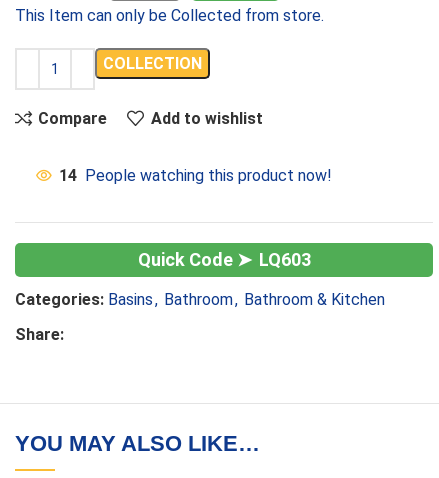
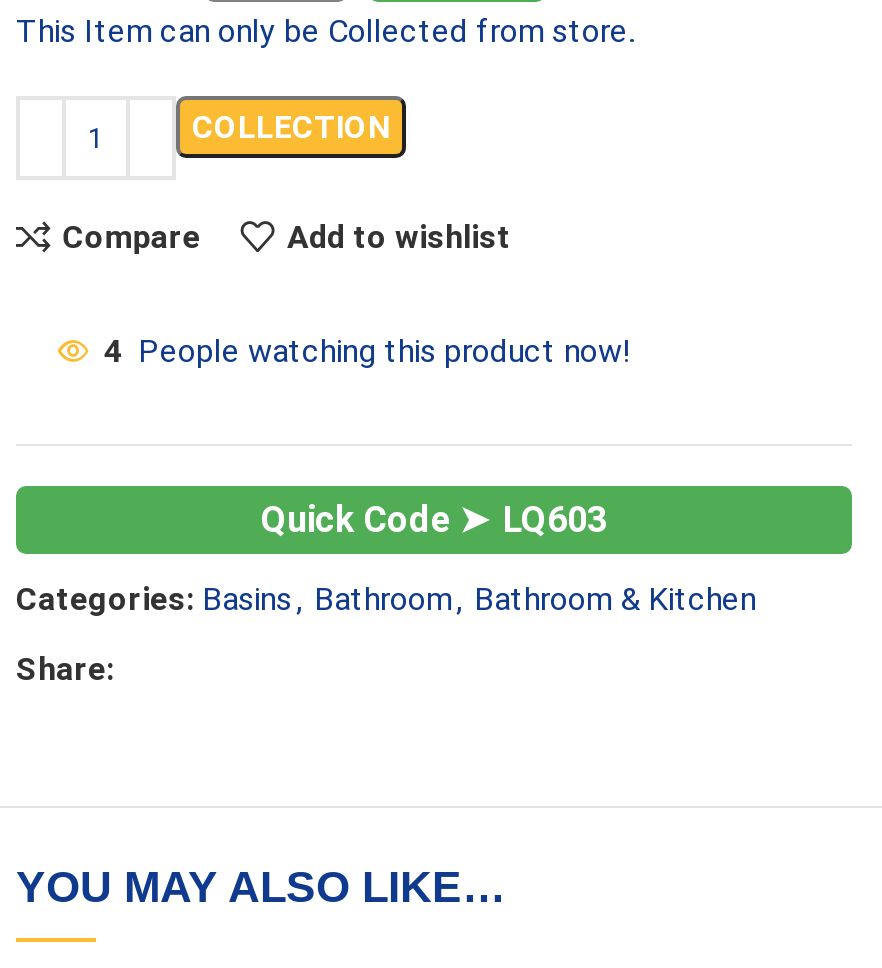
[59,166,332,185] 14 People watching this product now! -> [104,332,632,370] 4 People watching this product now!

